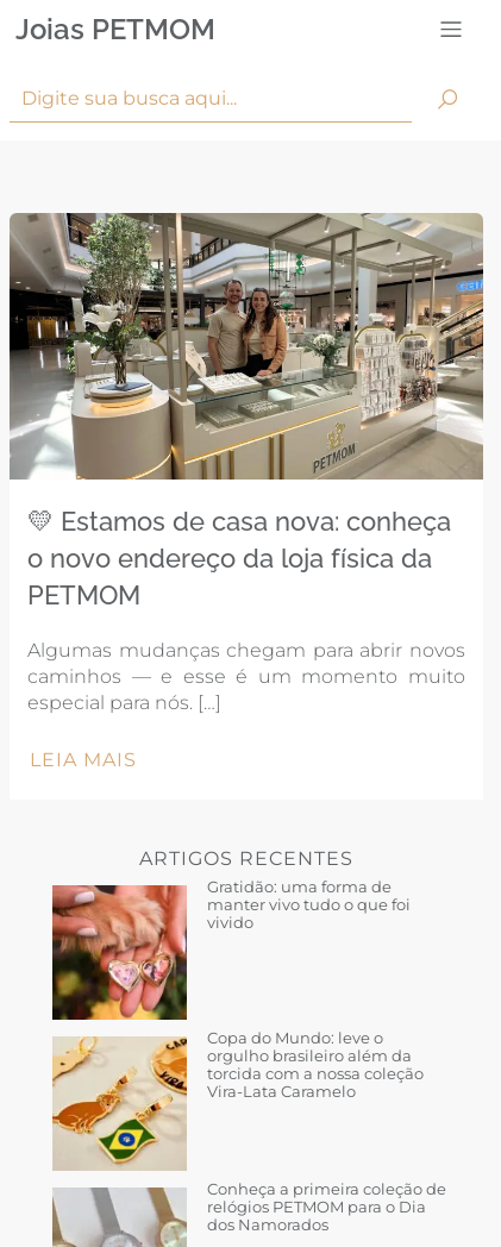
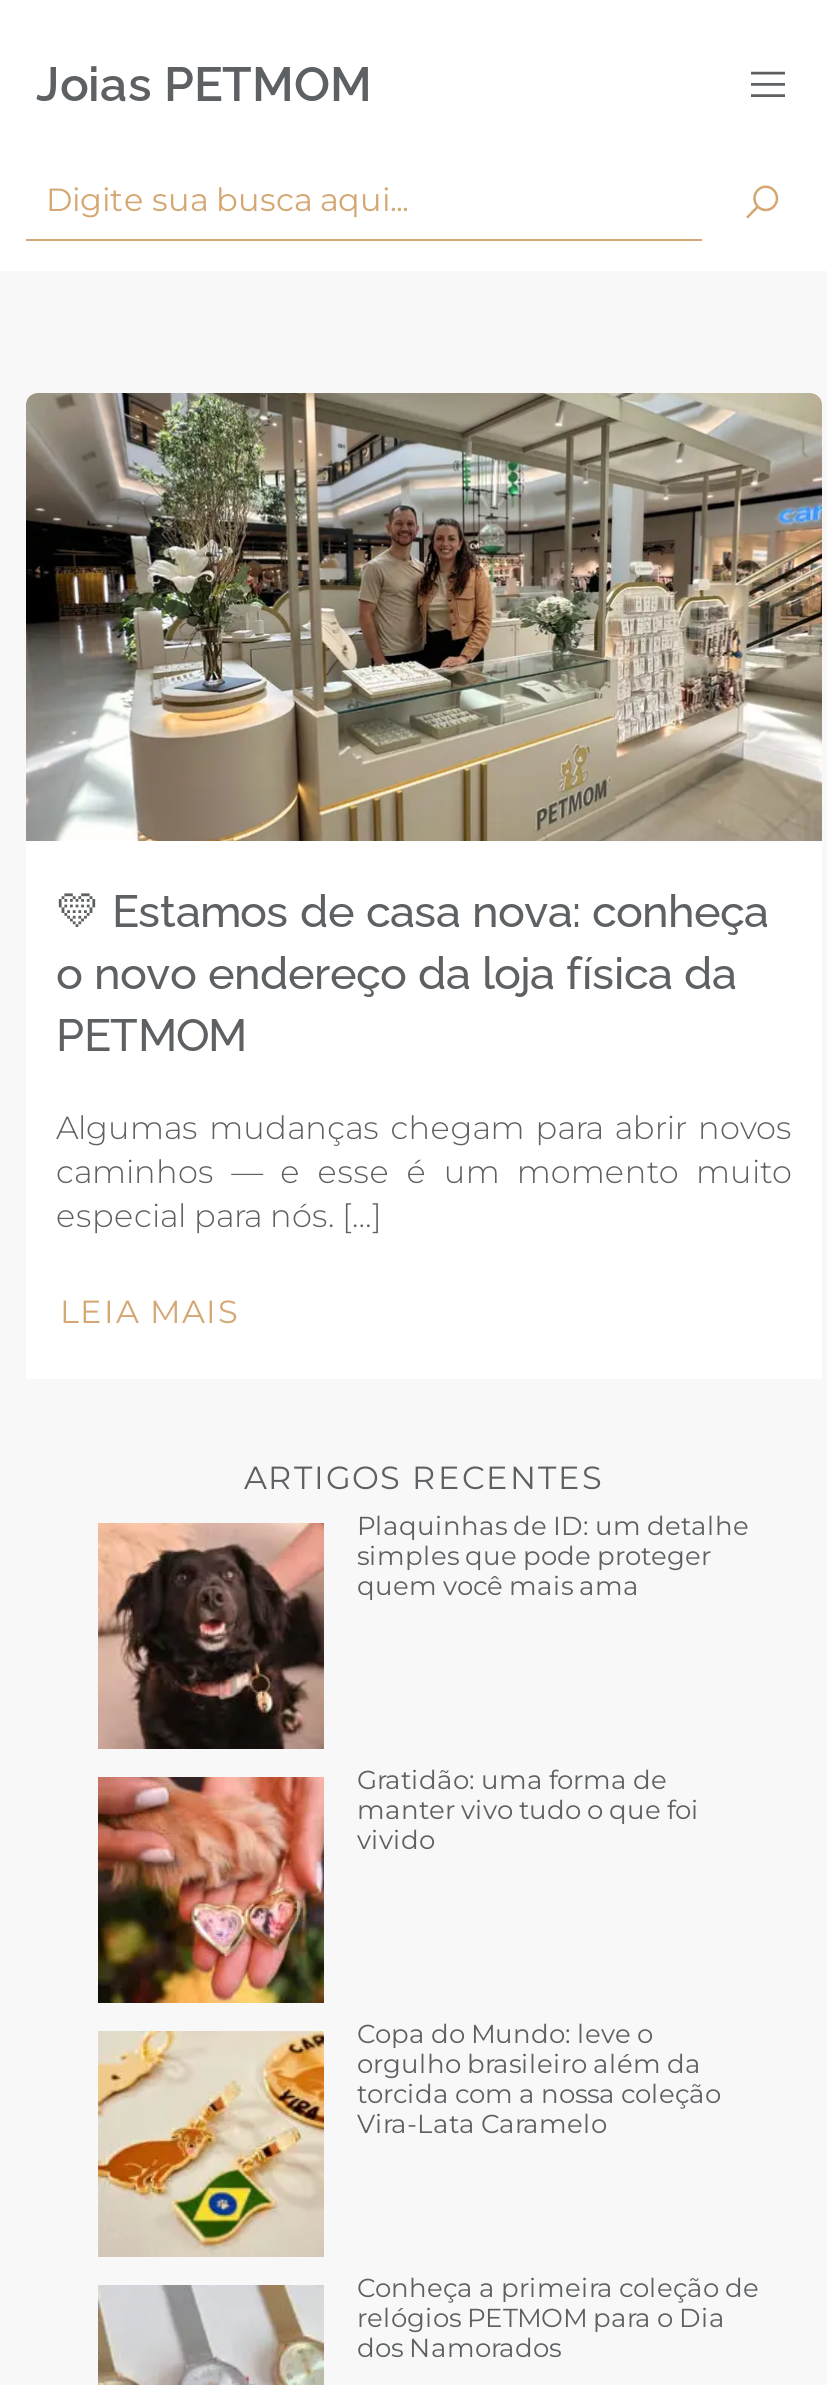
none -> [98,1509,749,1751] [image] | Plaquinhas de ID: um detalhe | simples que pode proteger | quem você mais ama

